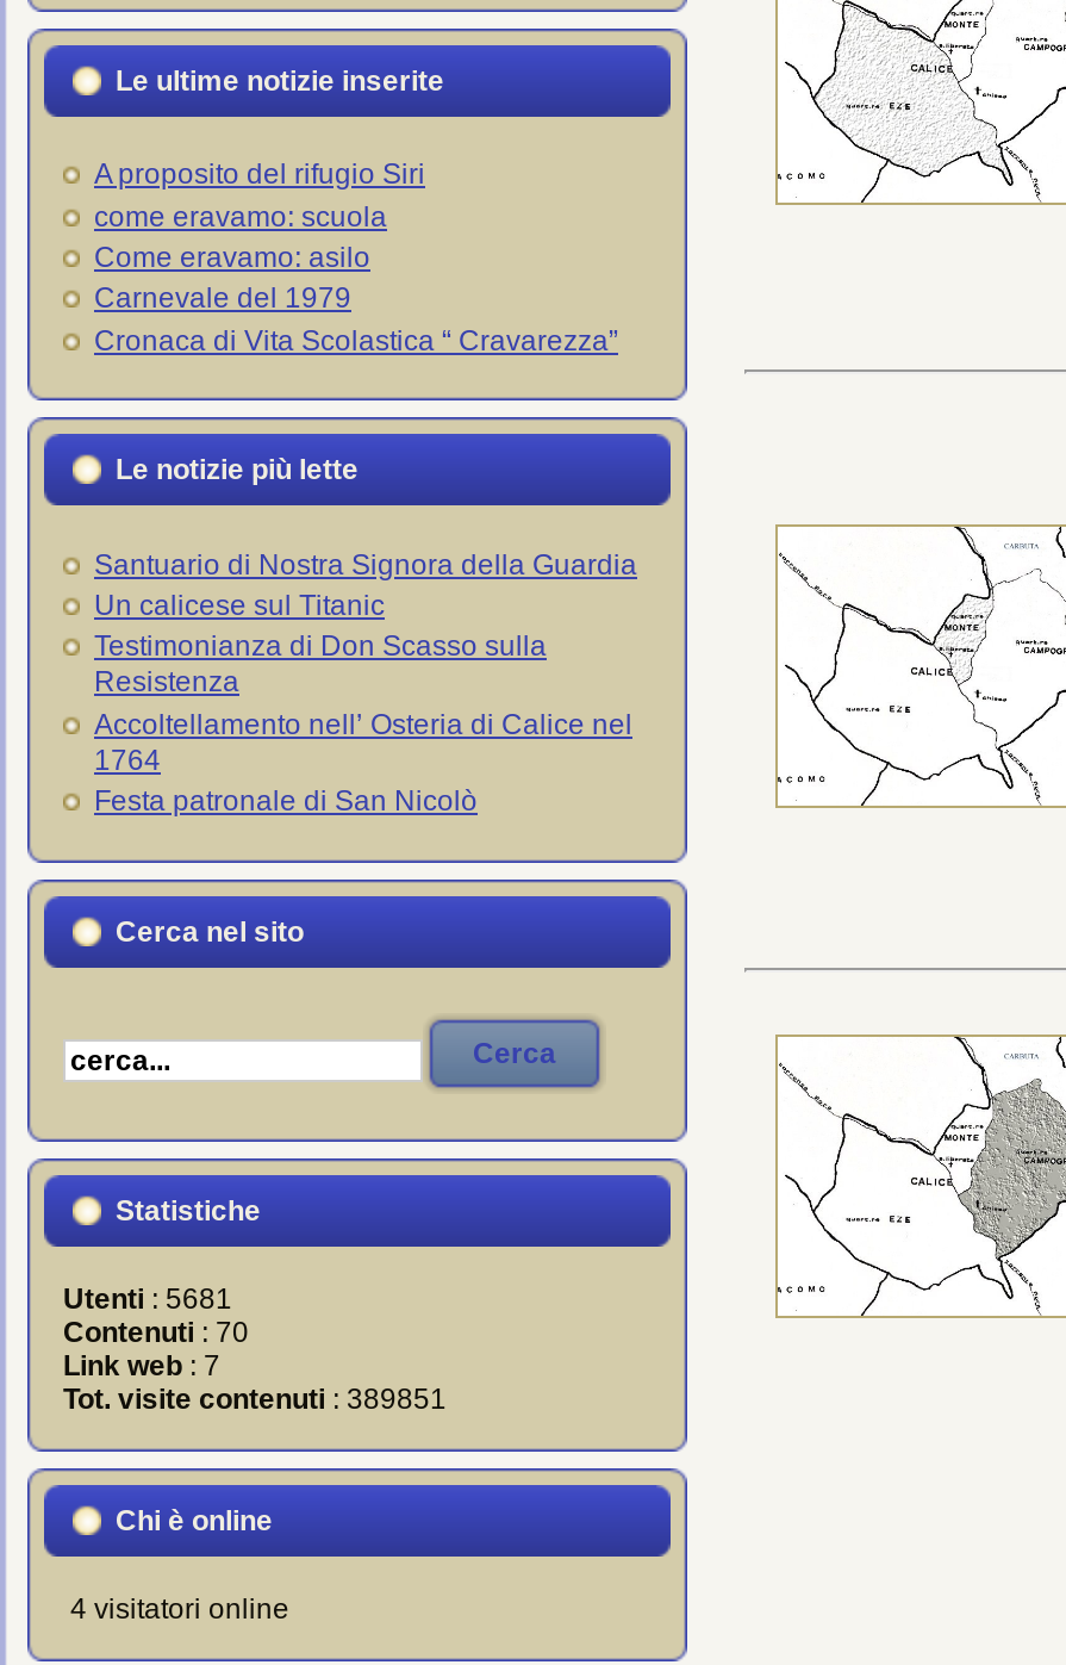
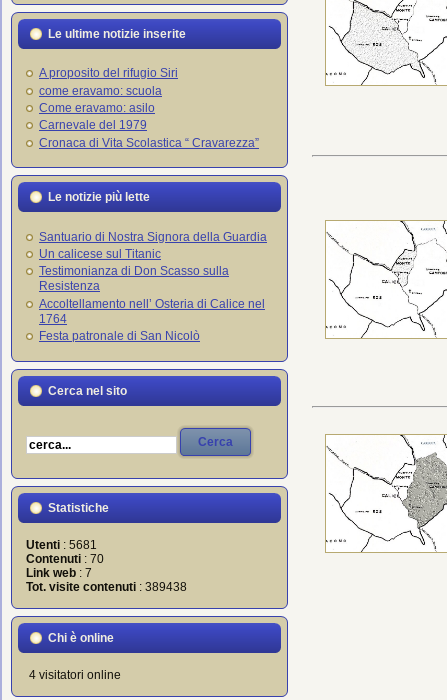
[63,1381,447,1415] Tot. visite contenuti: 389851 -> [26,579,187,593] Tot. visite contenuti: 389438

